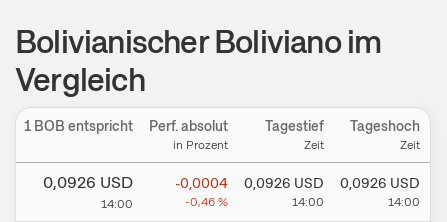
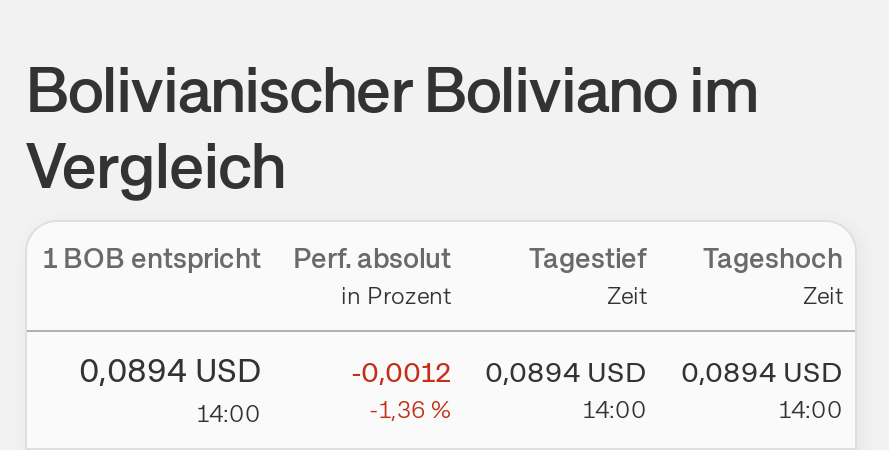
[43,172,133,193] 0,0926 USD -> [79,350,261,392] 0,0894 USD
[175,174,228,192] -0,0004 -> [351,354,451,390] -0,0012
[244,174,324,192] 0,0926 USD -> [485,354,647,390] 0,0894 USD
[340,174,420,192] 0,0926 USD -> [681,354,843,390] 0,0894 USD
[185,194,228,210] -0,46 % -> [369,394,451,426] -1,36 %

